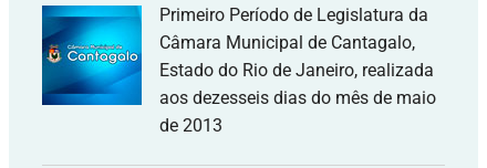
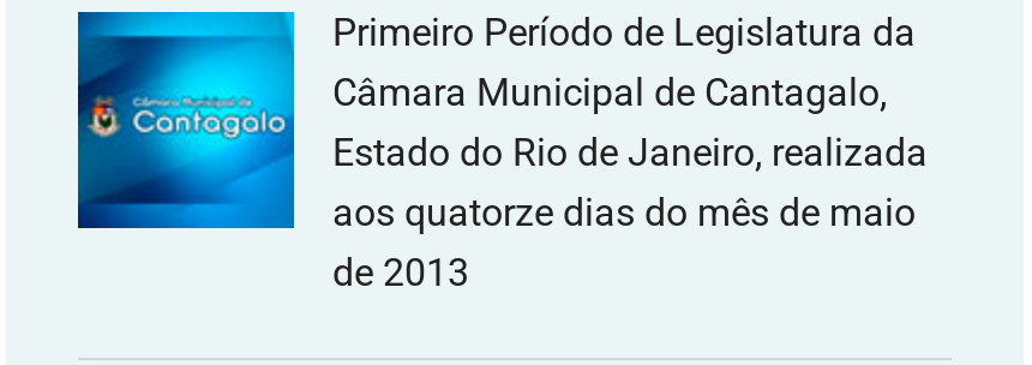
[159,87,436,108] aos dezesseis dias do mês de maio -> [332,190,916,235] aos quatorze dias do mês de maio

